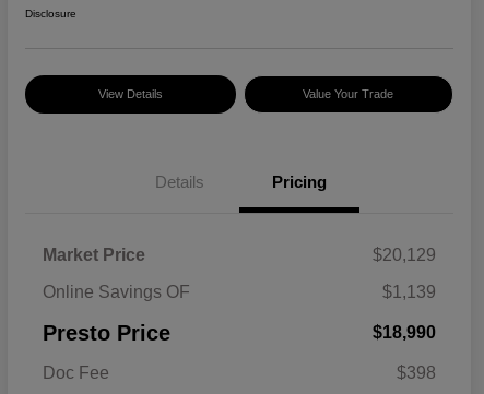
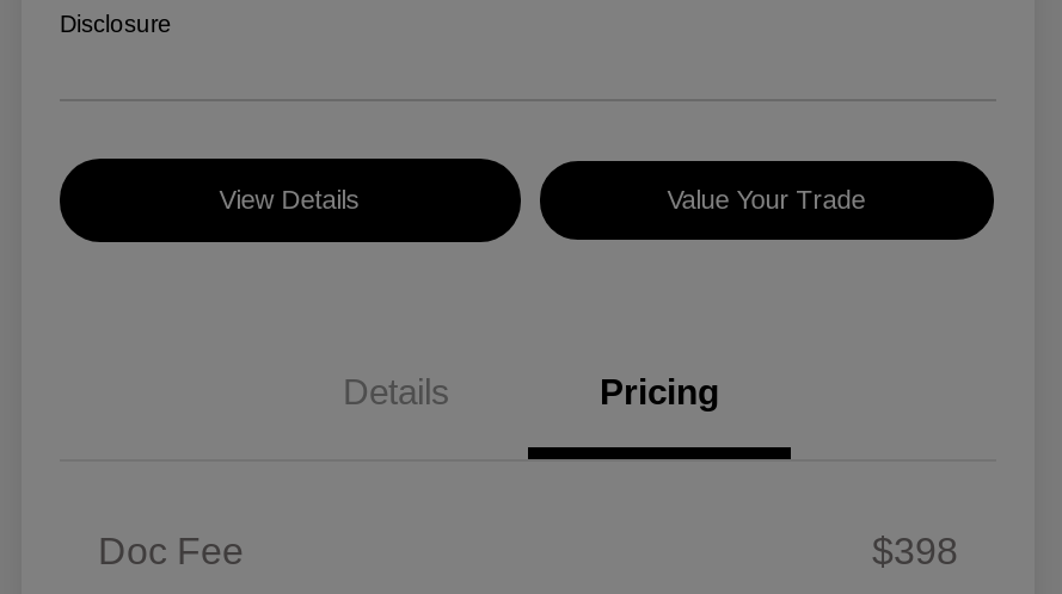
[43,246,436,345] Market Price | $20,129 | Online Savings OF | $1,139 | Presto Price | $18,990 -> none

